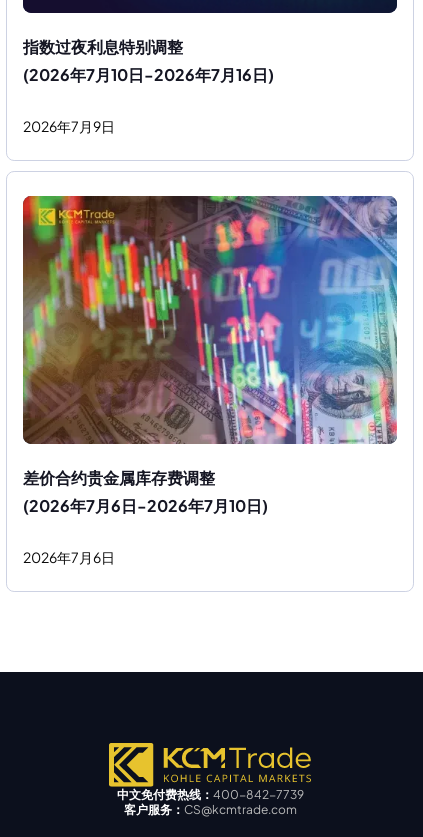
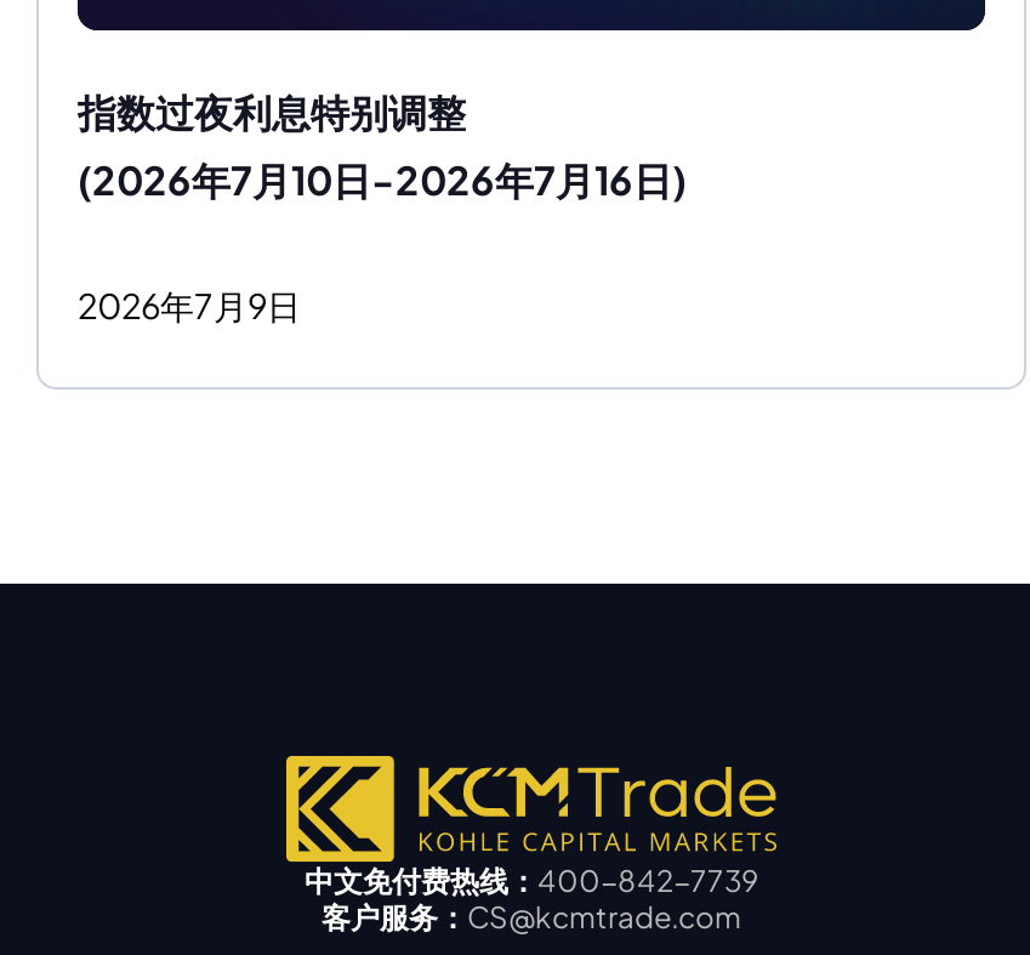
[22,195,398,566] [image] | 差价合约贵金属库存费调整 | (2026年7月6日-2026年7月10日) | 2026年7月6日 -> none

